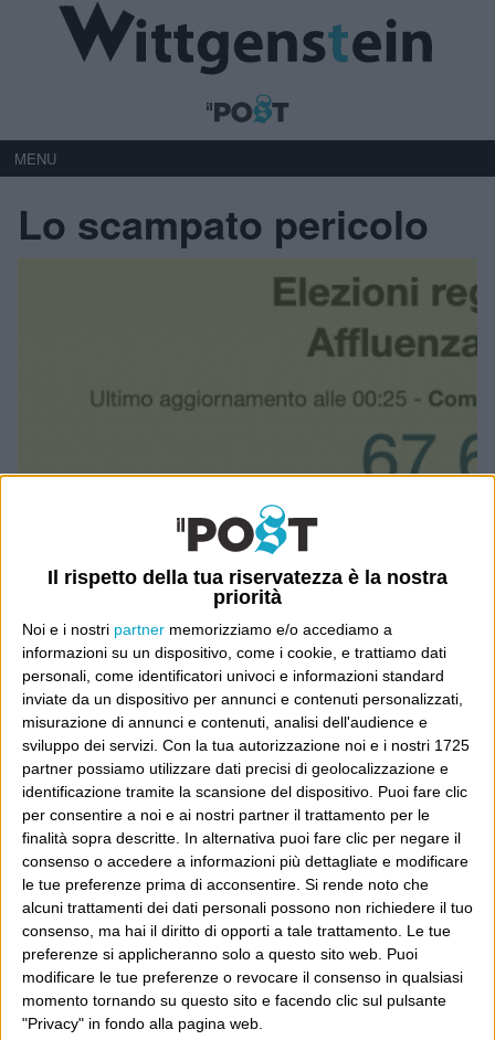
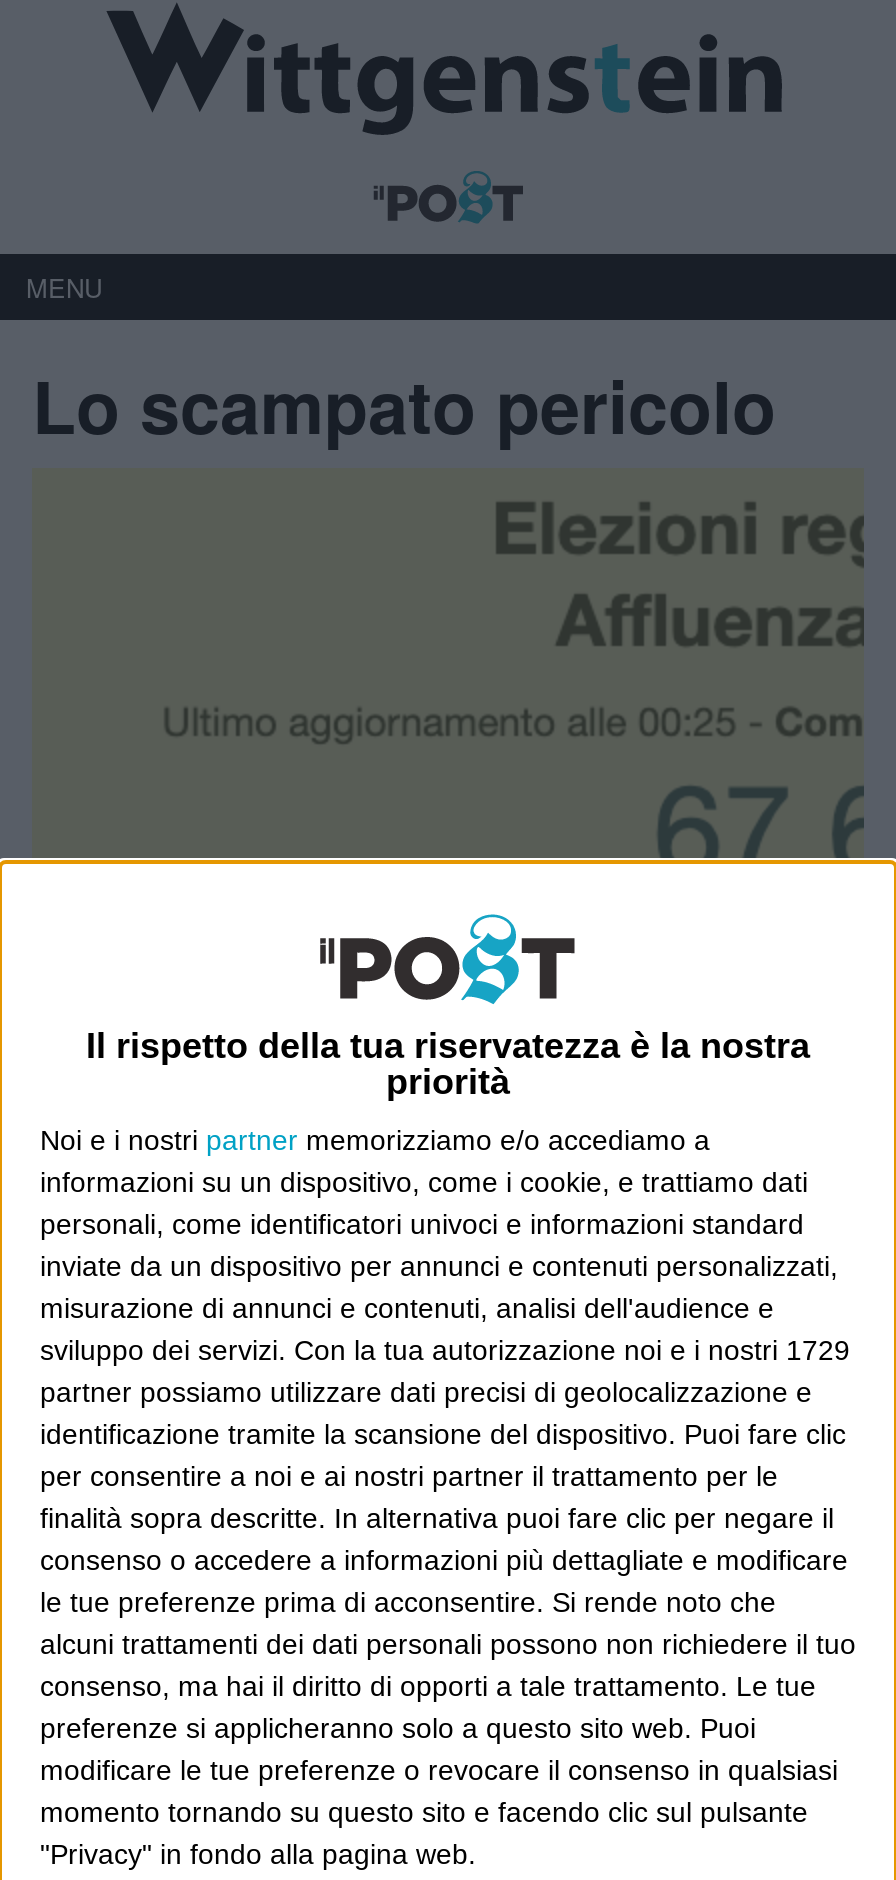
[22,737,470,754] sviluppo dei servizi. Con la tua autorizzazione noi e i nostri 1725 -> [40,1334,850,1366] sviluppo dei servizi. Con la tua autorizzazione noi e i nostri 1729

